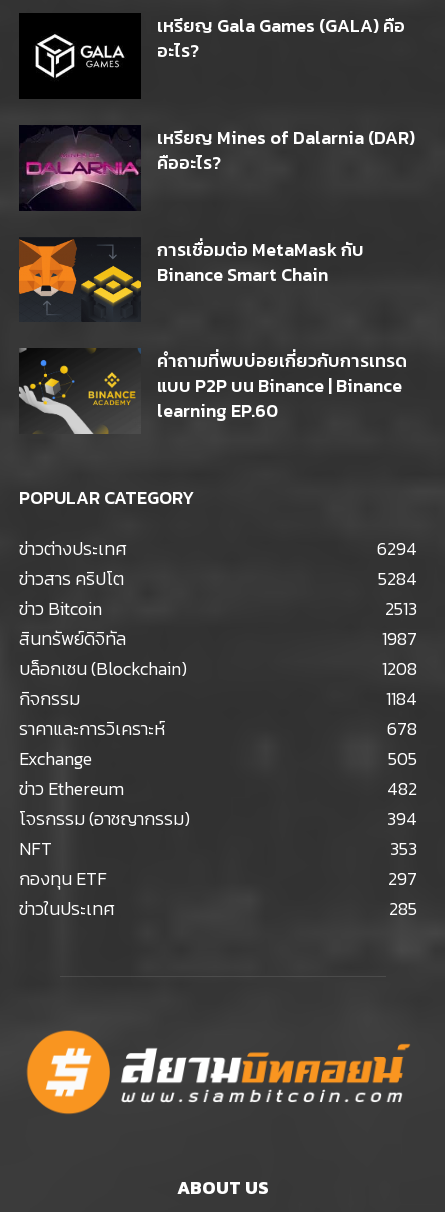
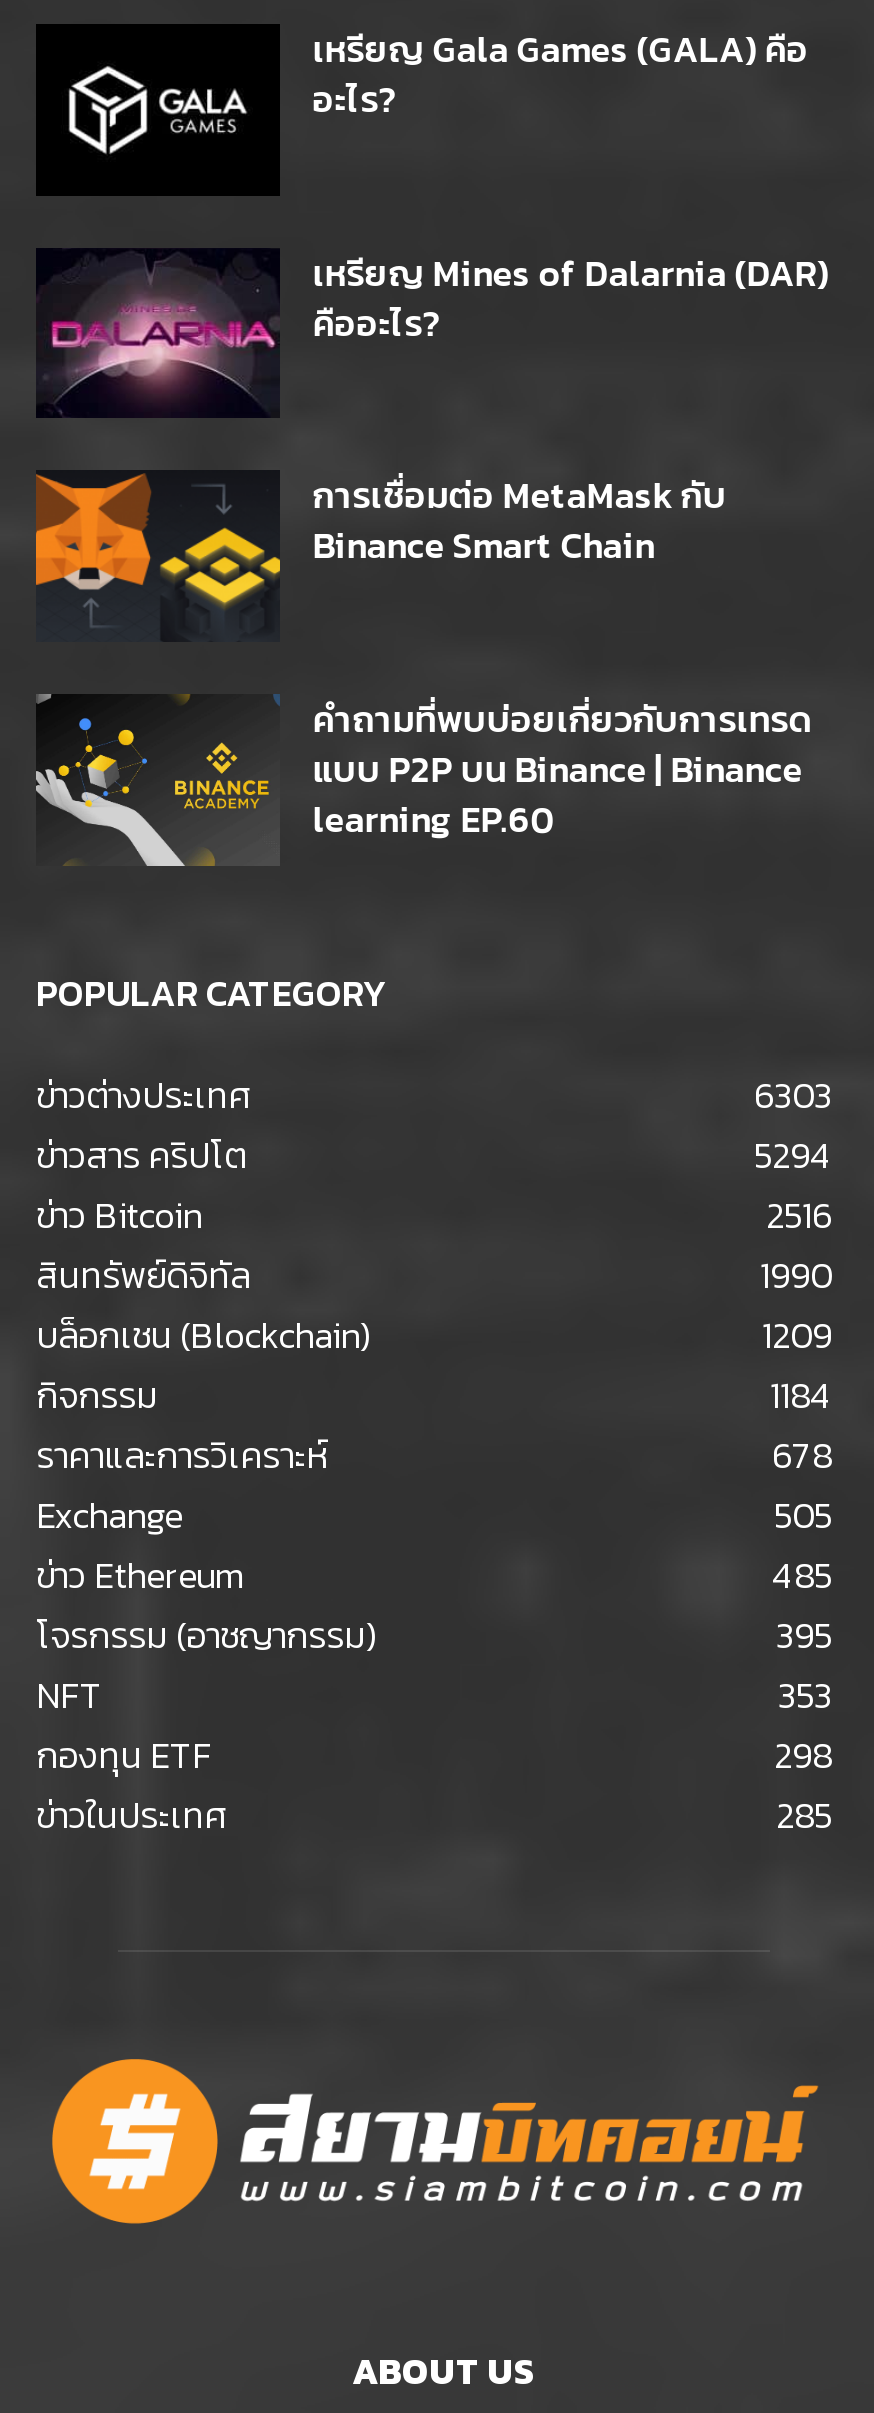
[377,535,417,562] 6294 -> [754,1067,832,1121] 6303
[378,565,417,592] 5284 -> [754,1127,832,1181] 5294
[385,595,417,622] 2513 -> [766,1187,832,1241] 2516
[382,625,417,652] 1987 -> [760,1247,832,1301] 1990
[382,655,417,682] 1208 -> [762,1307,832,1361] 1209
[387,775,417,802] 482 -> [772,1547,832,1601] 485
[387,805,417,832] 394 -> [776,1607,832,1661] 395
[388,865,417,892] 297 -> [774,1727,832,1781] 298

